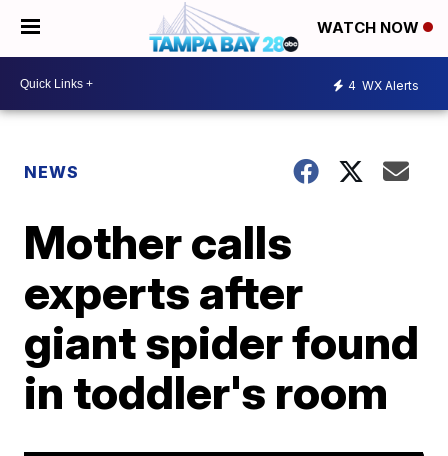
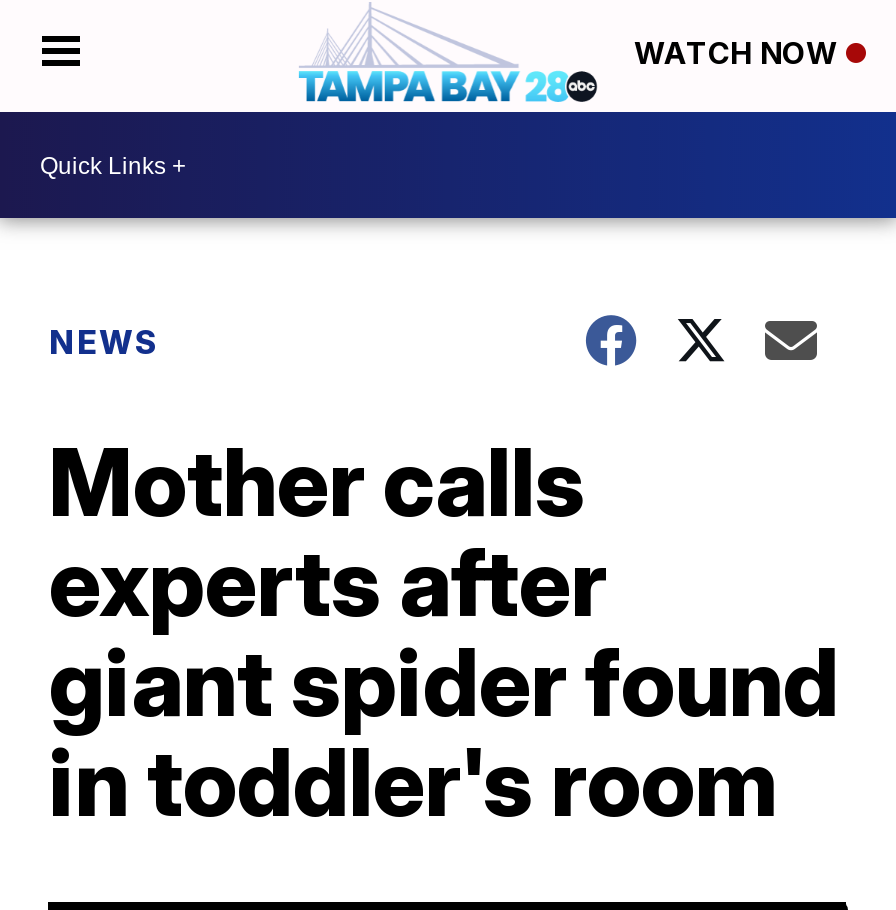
[348,77,419,92] 4 WX Alerts -> none

